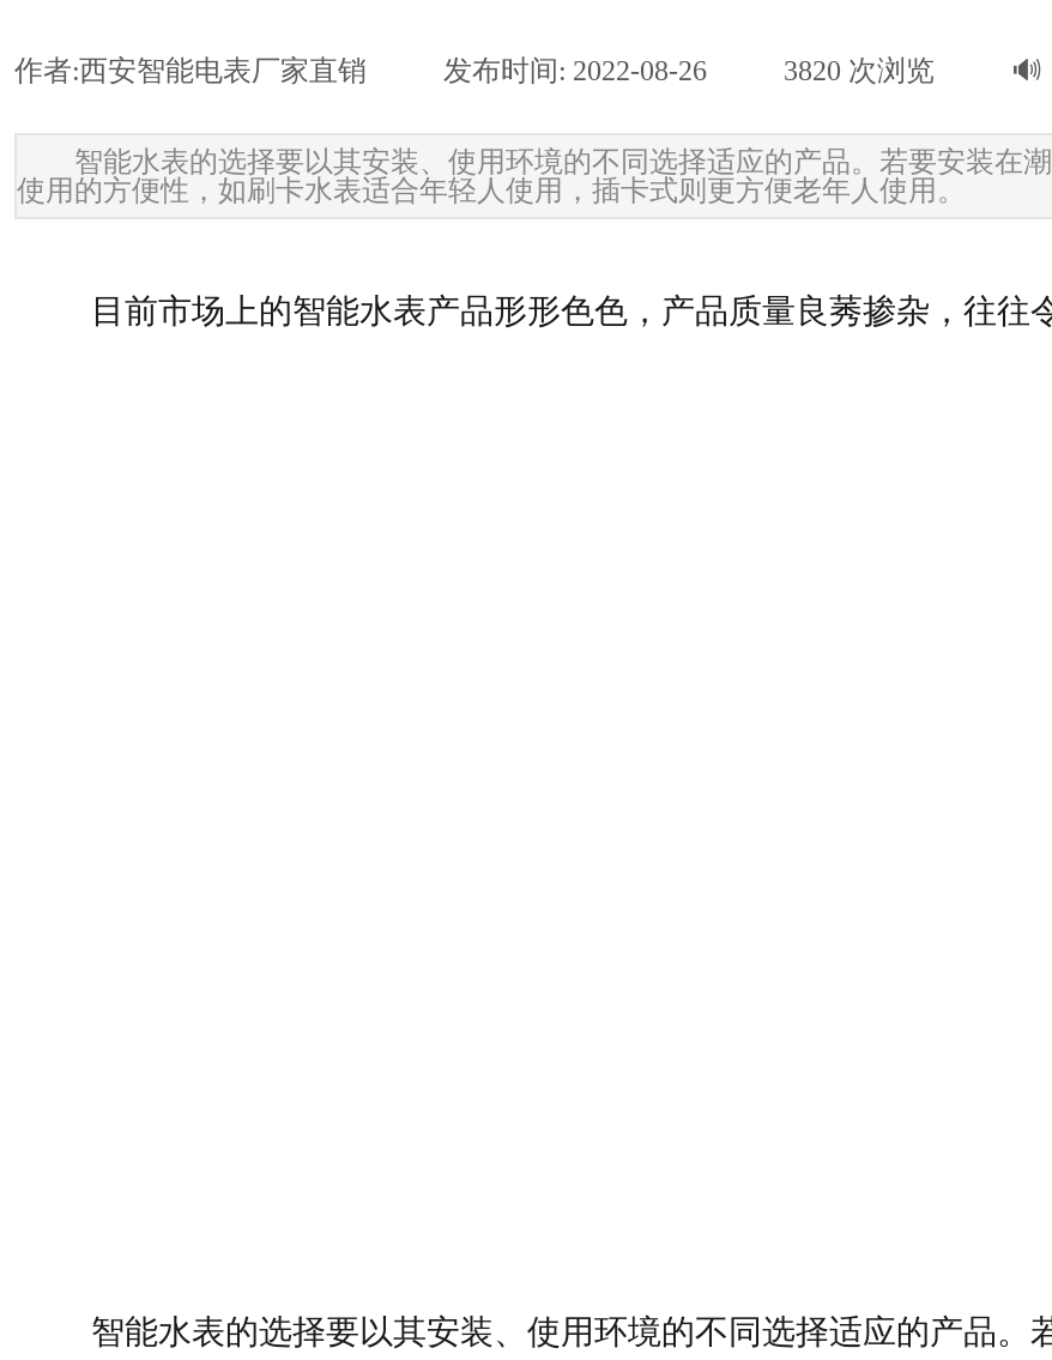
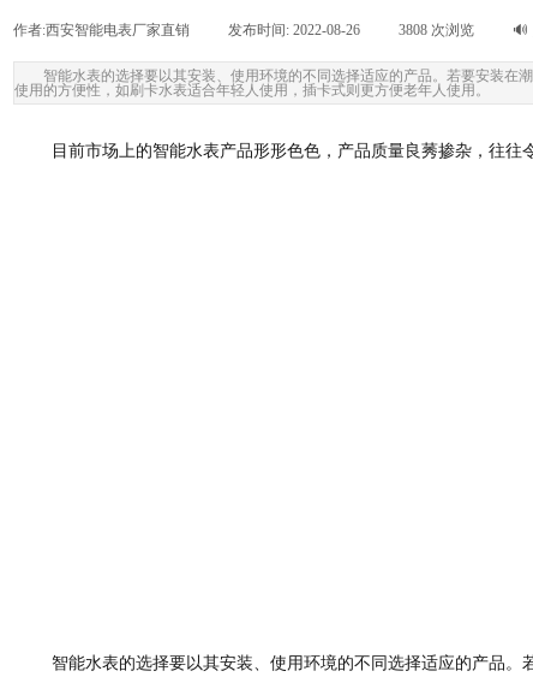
[784,54,935,87] 3820次浏览 -> [399,22,474,38] 3808次浏览

